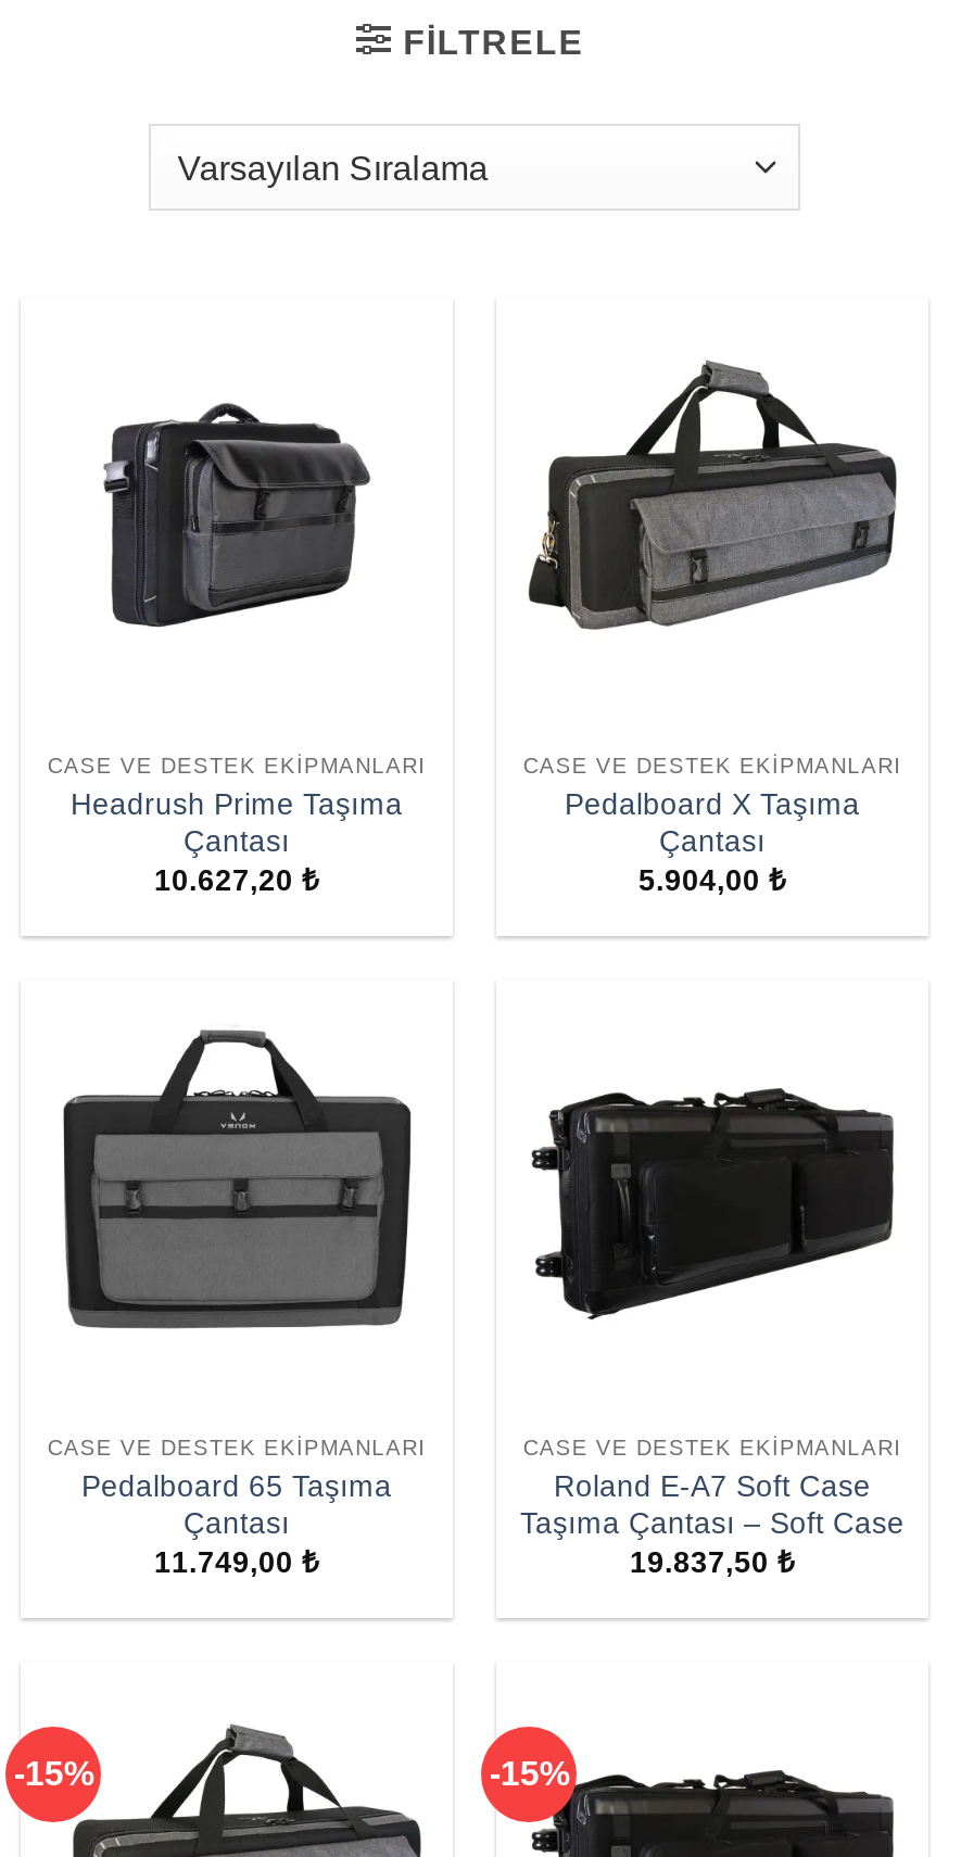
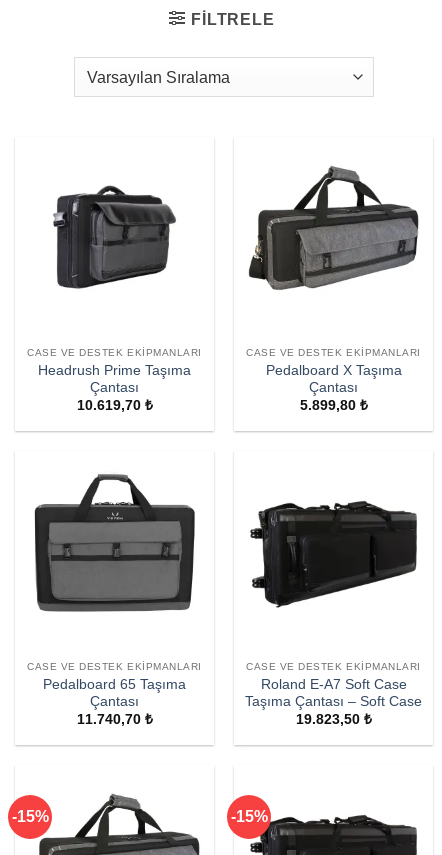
[154,865,319,897] 10.627,20 ₺ -> [76,398,152,413] 10.619,70 ₺
[638,865,786,897] 5.904,00 ₺ -> [299,398,367,413] 5.899,80 ₺
[154,1546,319,1579] 11.749,00 ₺ -> [76,712,152,727] 11.740,70 ₺
[630,1546,795,1579] 19.837,50 ₺ -> [295,712,371,727] 19.823,50 ₺

